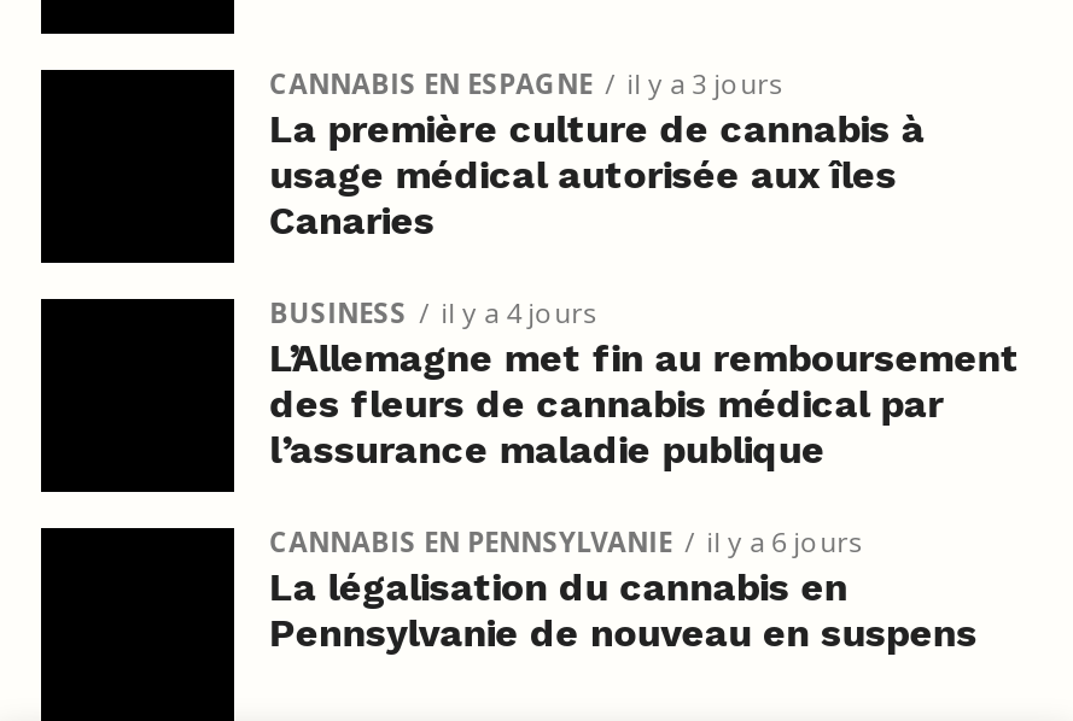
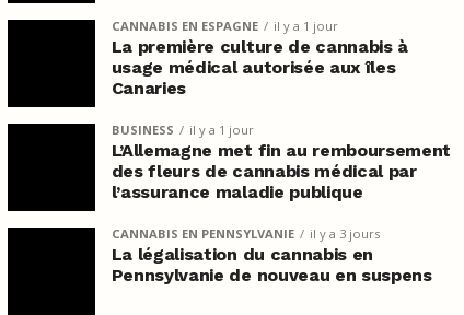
[270,65,781,101] CANNABIS EN ESPAGNE il y a 3 jours -> [111,17,338,34] CANNABIS EN ESPAGNE il y a 1 jour
[270,294,596,330] BUSINESS il y a 4 jours -> [111,121,254,138] BUSINESS il y a 1 jour
[270,523,861,559] CANNABIS EN PENNSYLVANIE il y a 6 jours -> [111,225,379,241] CANNABIS EN PENNSYLVANIE il y a 3 jours

